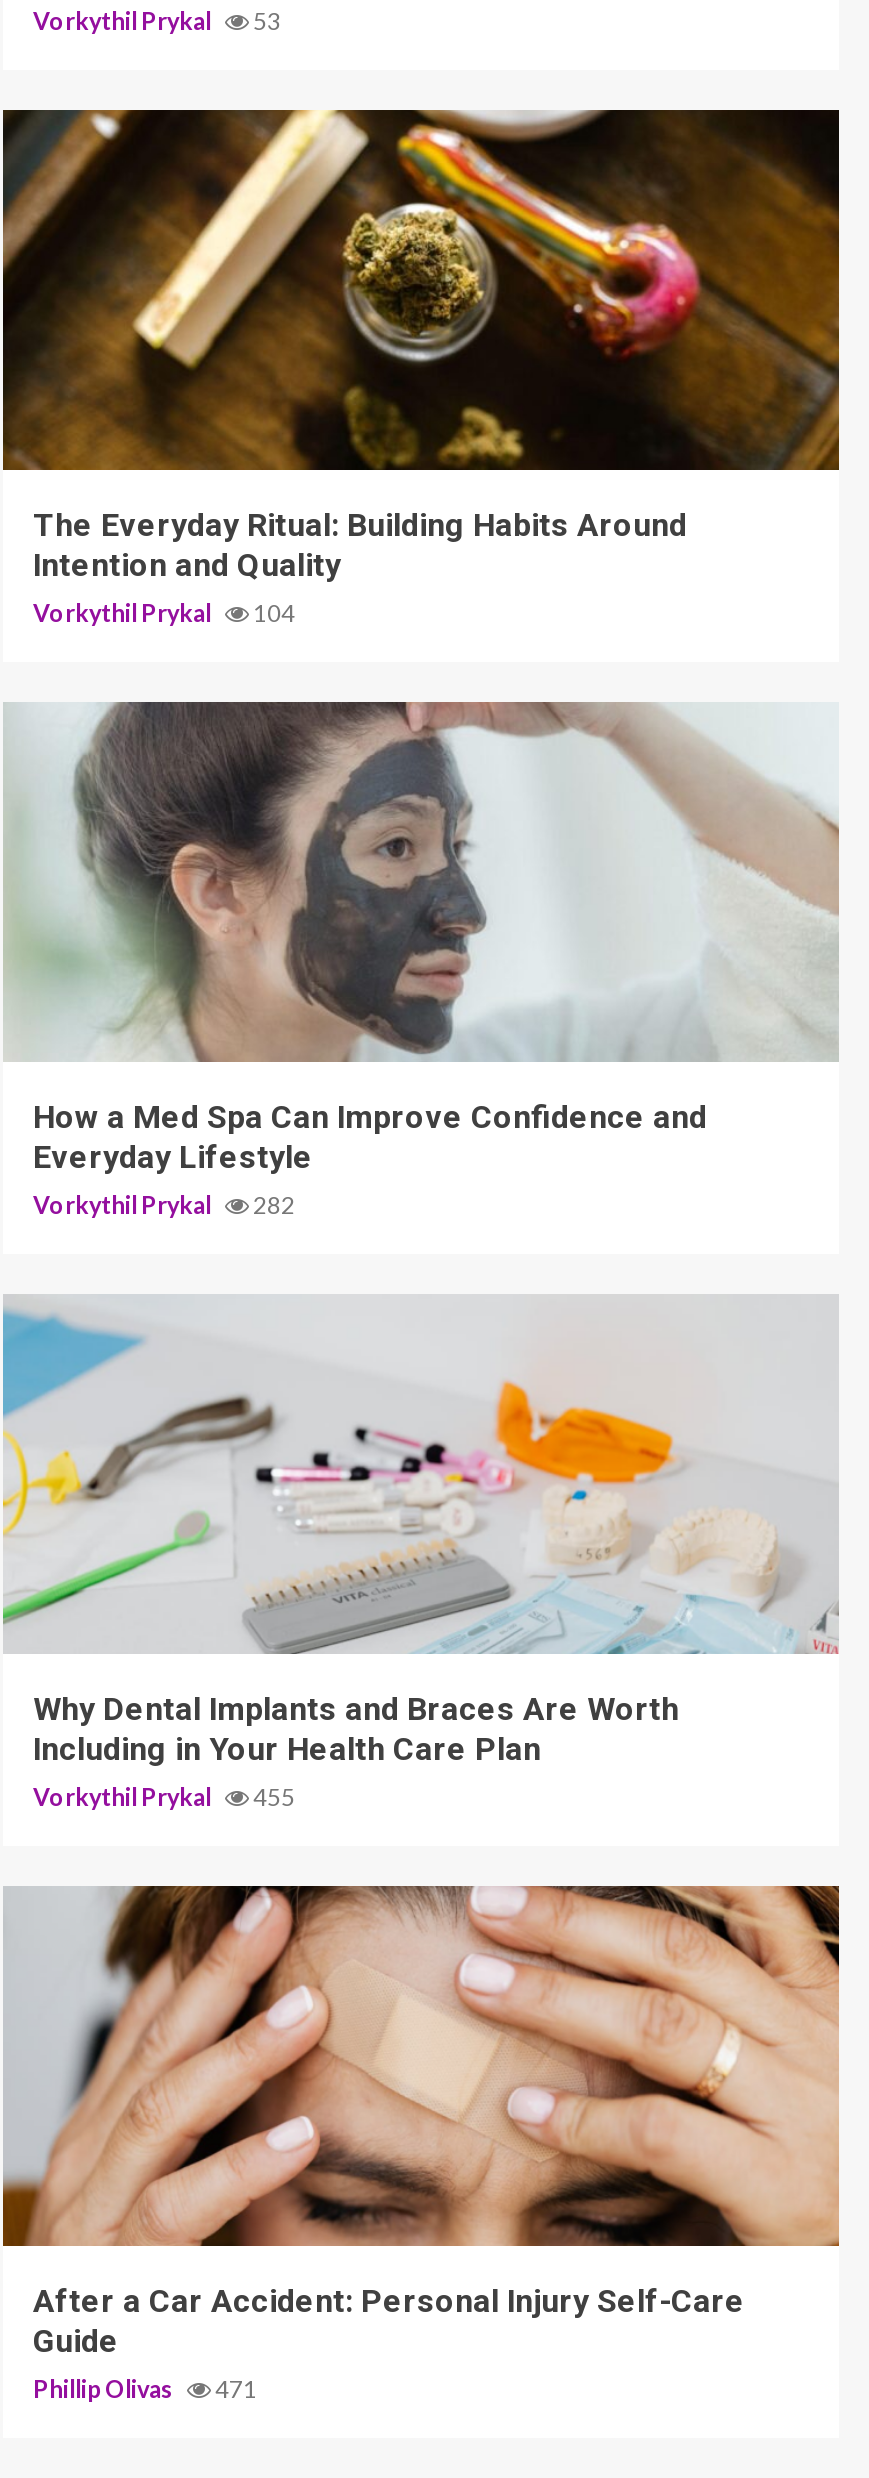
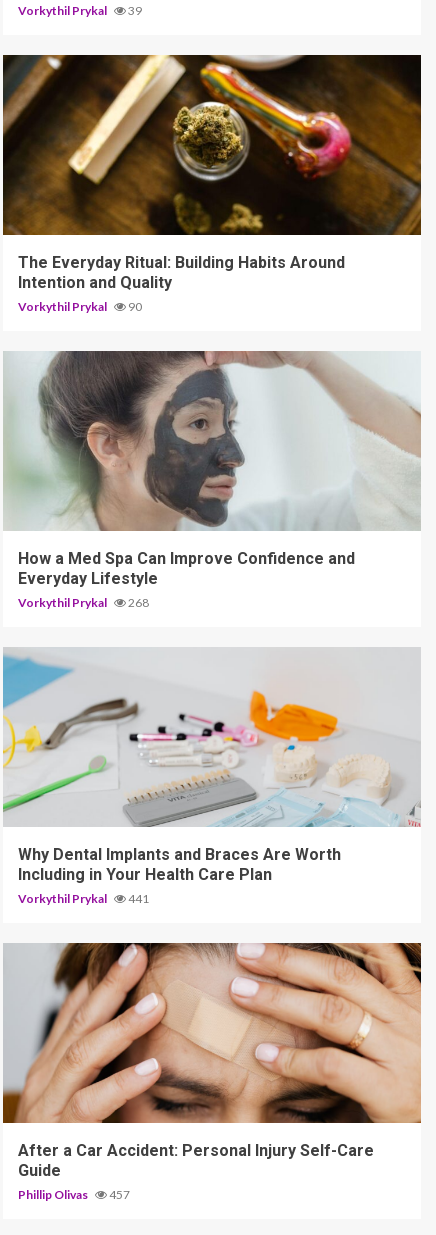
[33,7,281,37] Vorkythil Prykal 53 -> [18,3,142,18] Vorkythil Prykal 39
[33,599,295,629] Vorkythil Prykal 104 -> [18,299,142,314] Vorkythil Prykal 90
[33,1191,295,1221] Vorkythil Prykal 282 -> [18,595,149,610] Vorkythil Prykal 268
[33,1783,295,1813] Vorkythil Prykal 455 -> [18,891,149,906] Vorkythil Prykal 441
[33,2375,257,2405] Phillip Olivas 471 -> [18,1187,130,1202] Phillip Olivas 457

